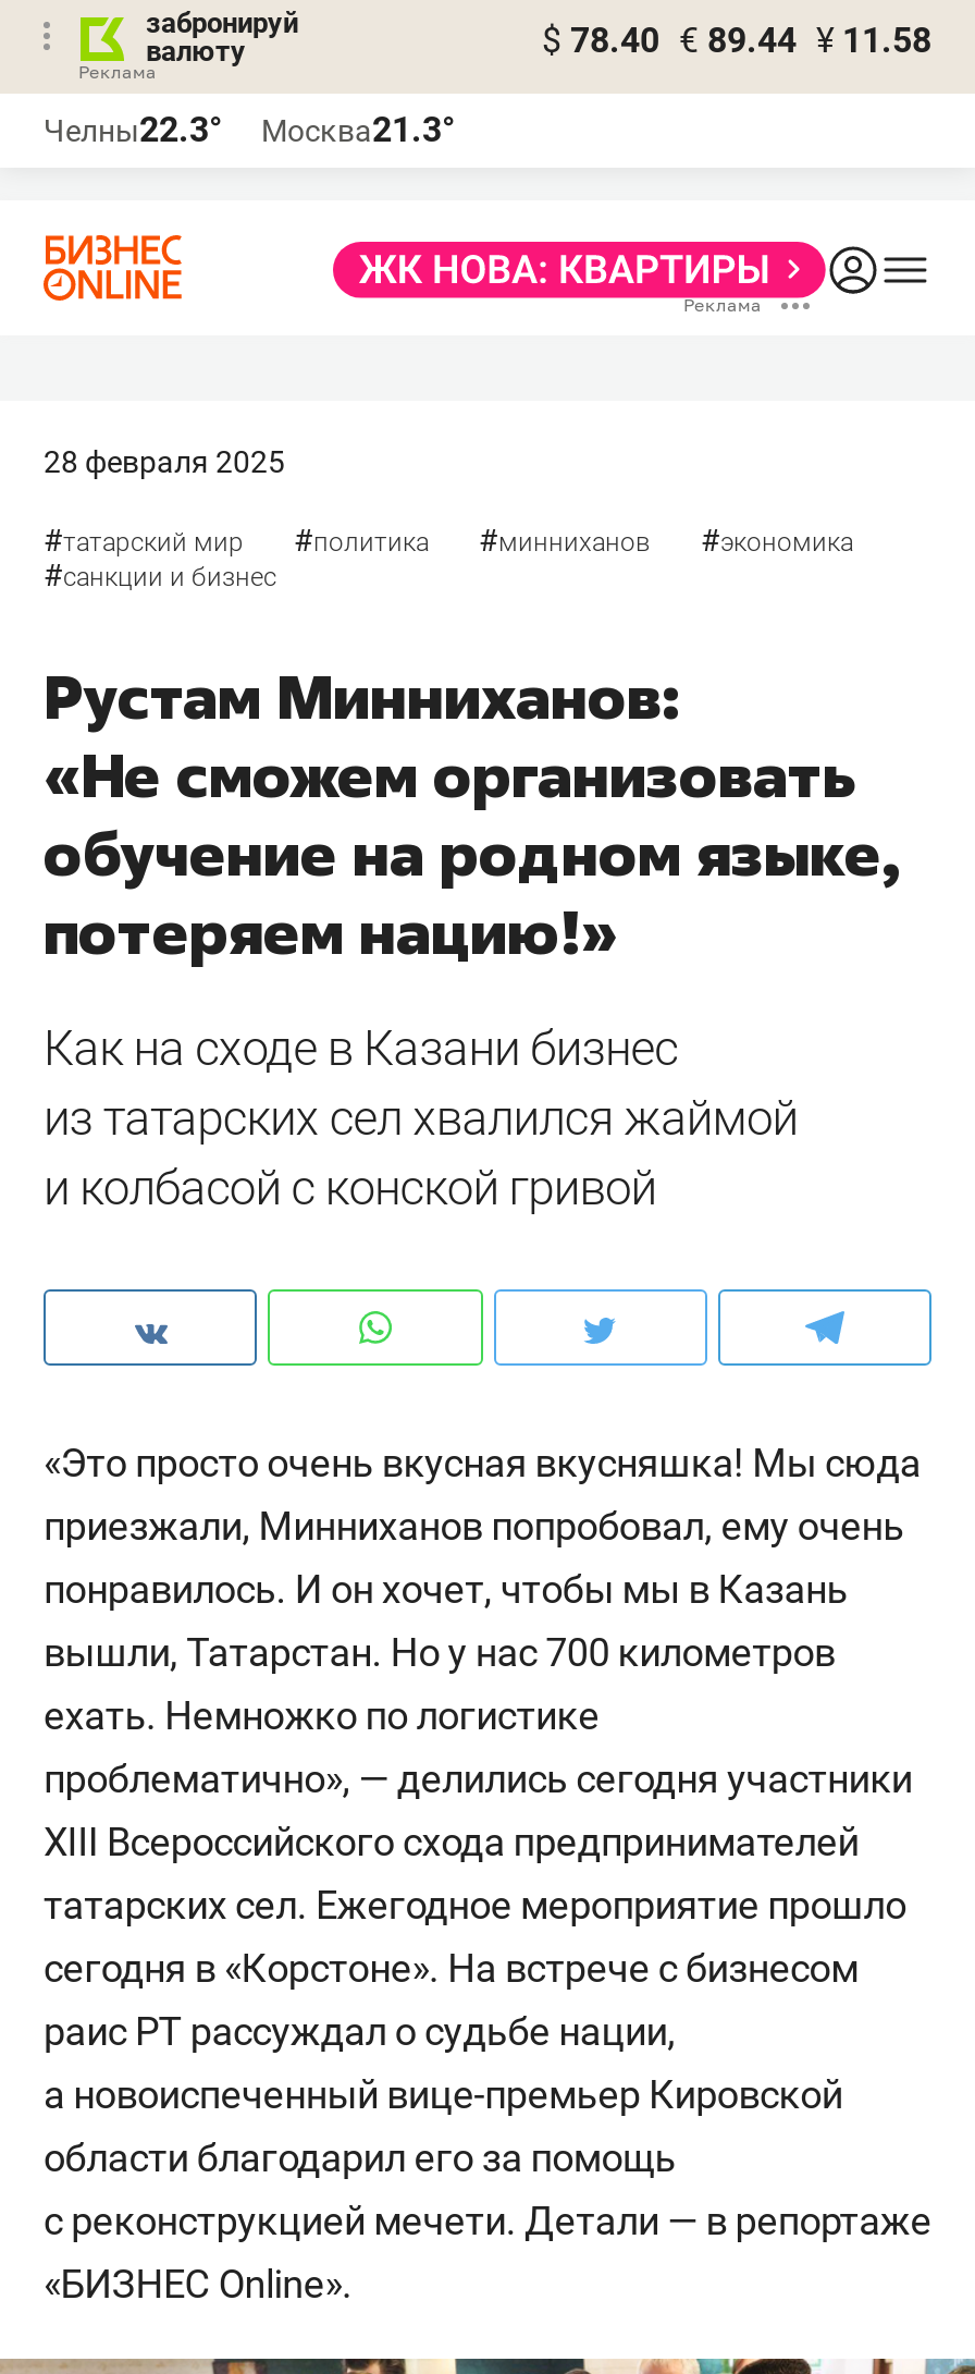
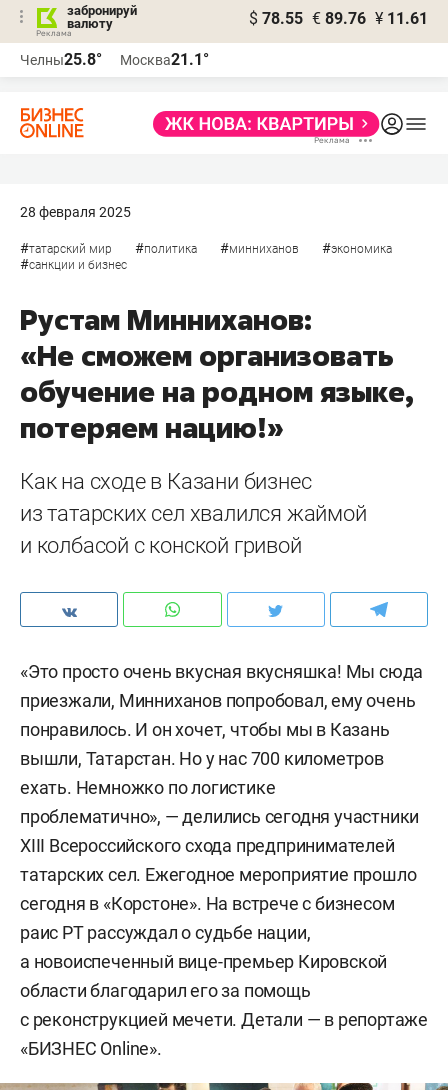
[542,20,931,61] $ 78.40 € 89.44 ¥ 11.58 -> [249,9,428,28] $ 78.55 € 89.76 ¥ 11.61
[44,109,222,150] Челны22.3° -> [20,50,102,69] Челны25.8°
[261,109,455,150] Москва21.3° -> [120,50,209,69] Москва21.1°

